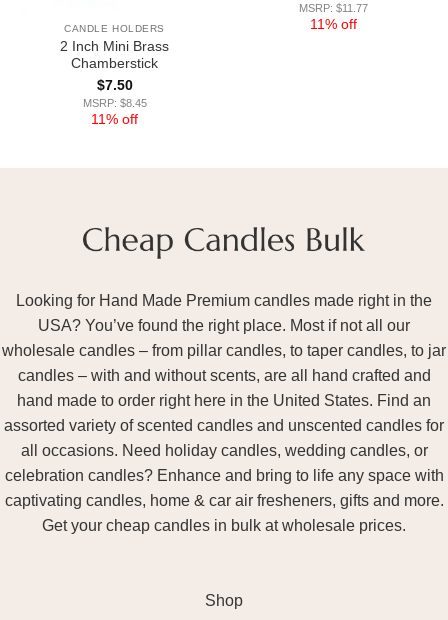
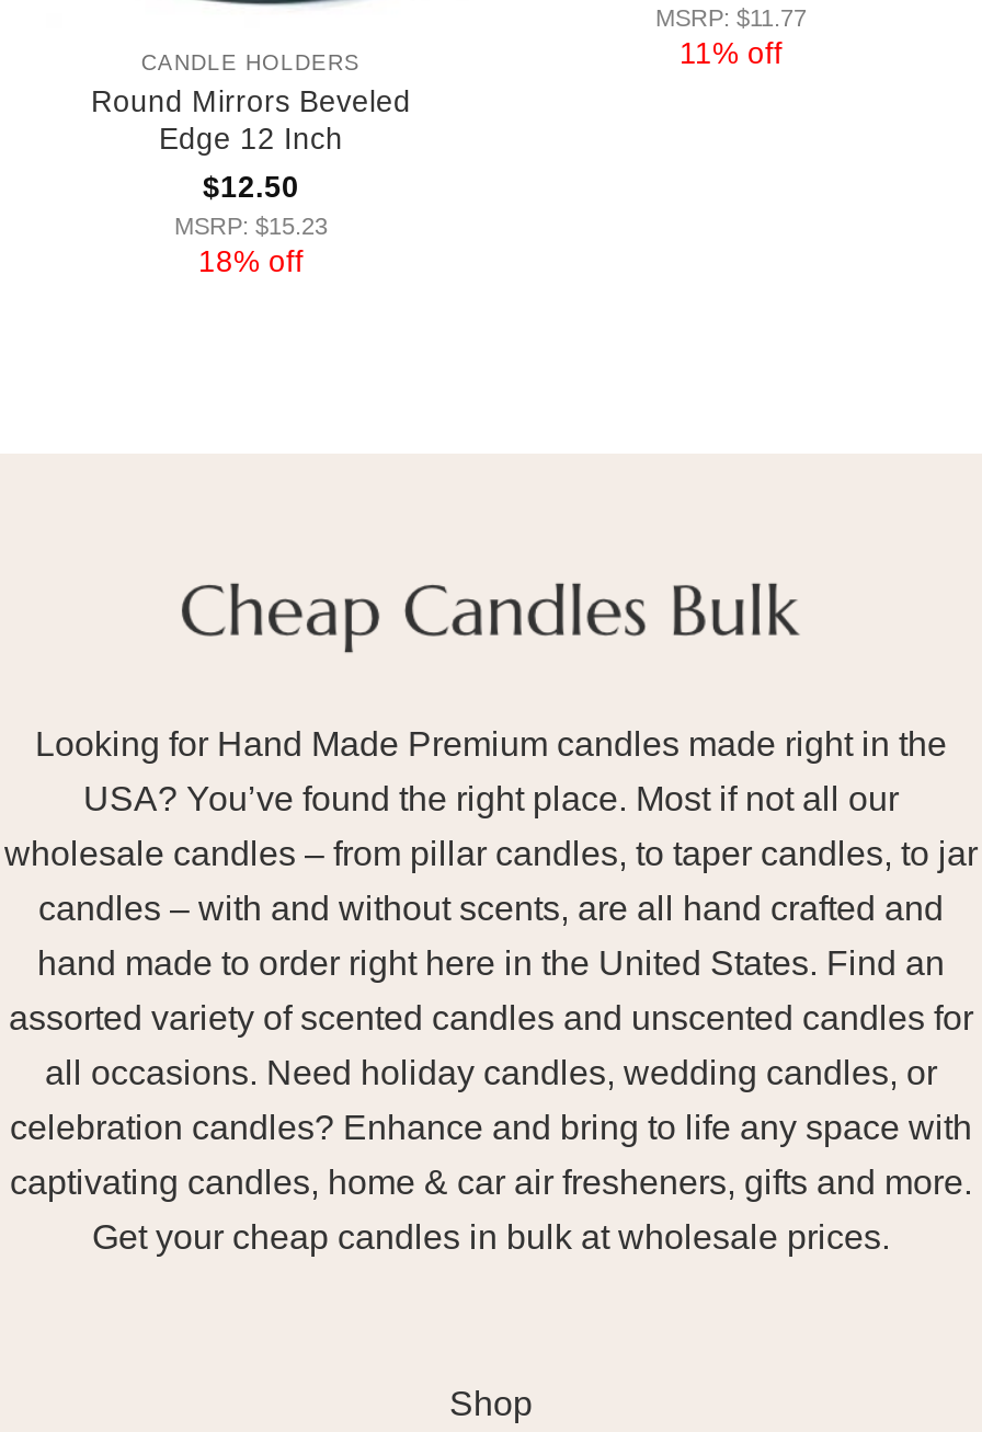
[60,39,169,127] 2 Inch Mini Brass | Chamberstick | $7.50 | MSRP: $8.45 | 11% off -> [91,85,411,277] Round Mirrors Beveled | Edge 12 Inch | $12.50 | MSRP: $15.23 | 18% off

